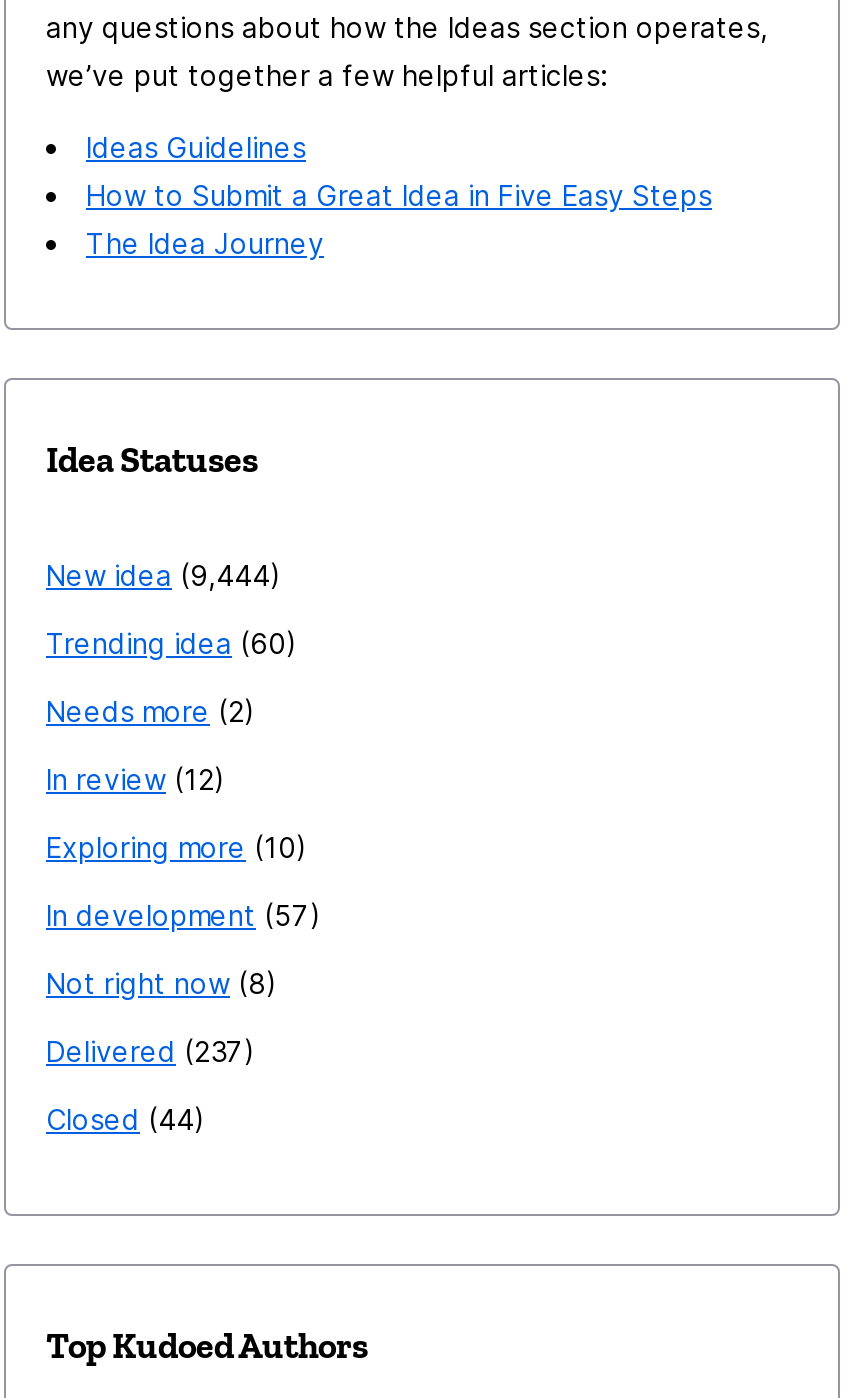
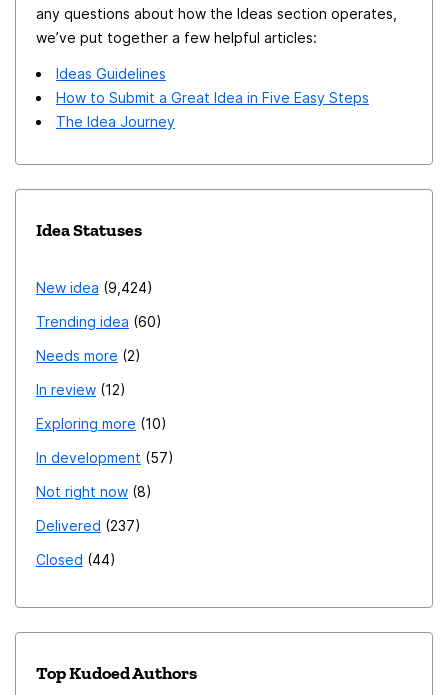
[46,558,270,592] New idea 9,444 -> [36,279,147,296] New idea 9,424

